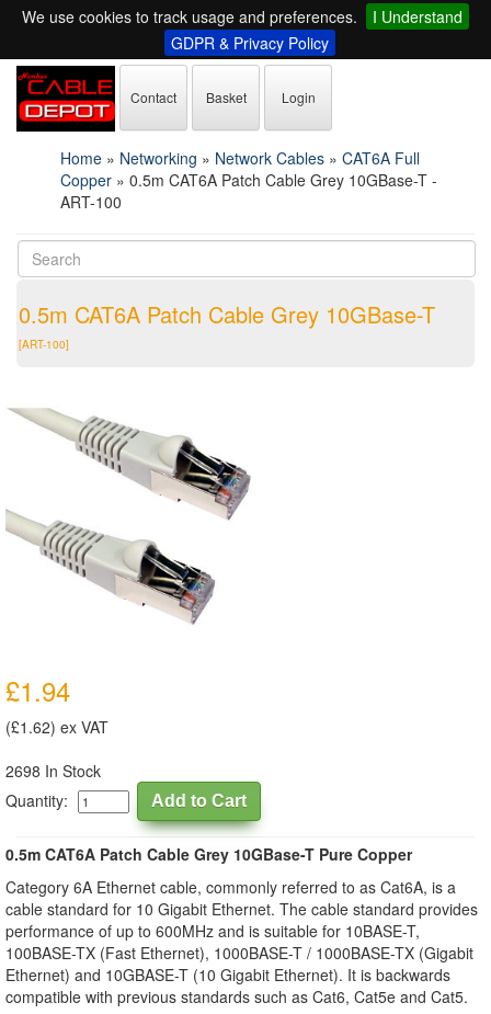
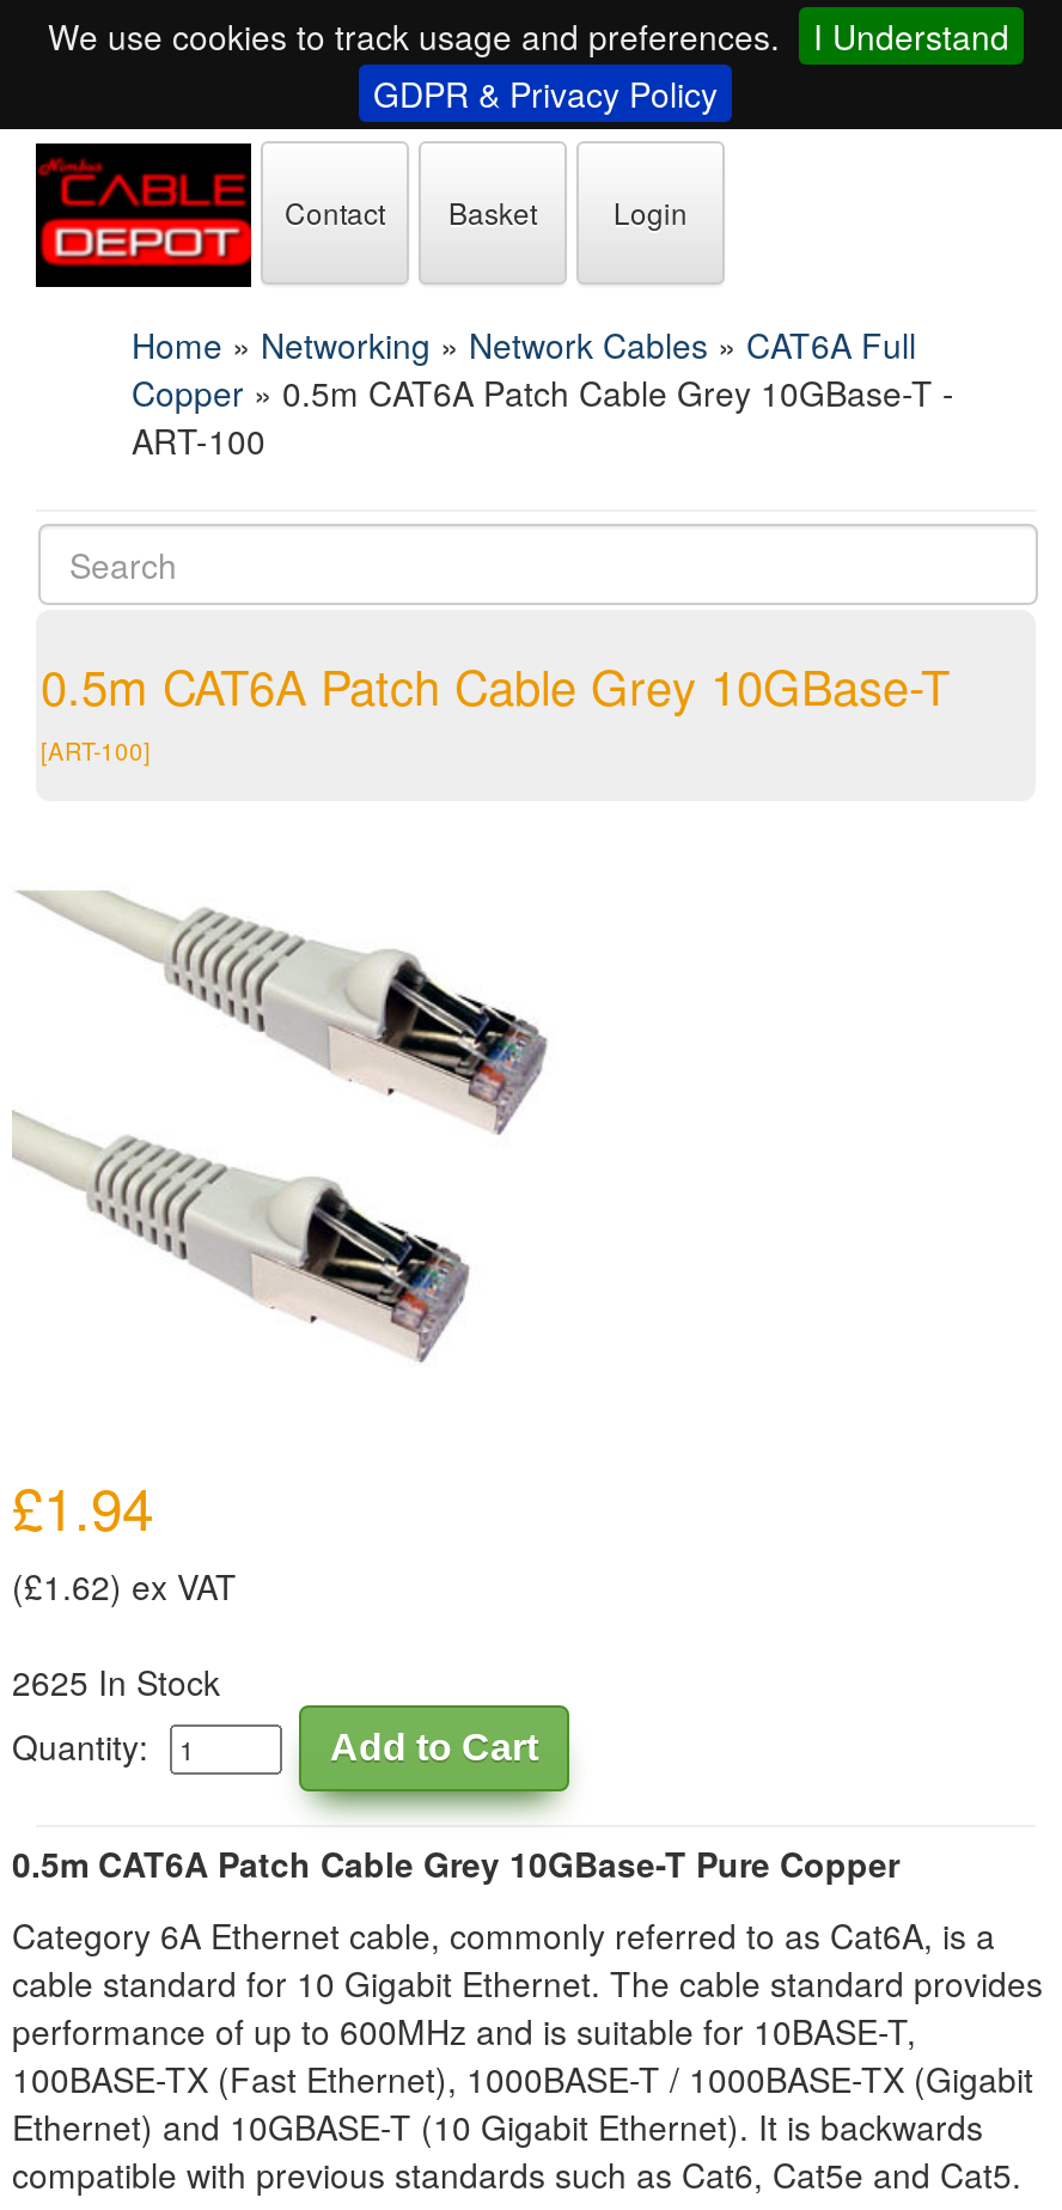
[5,760,101,782] 2698 In Stock -> [12,1657,220,1705] 2625 In Stock

